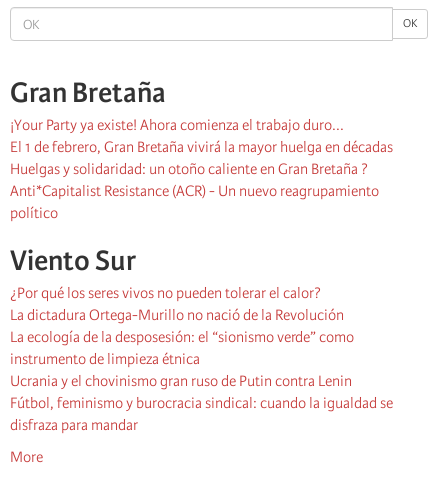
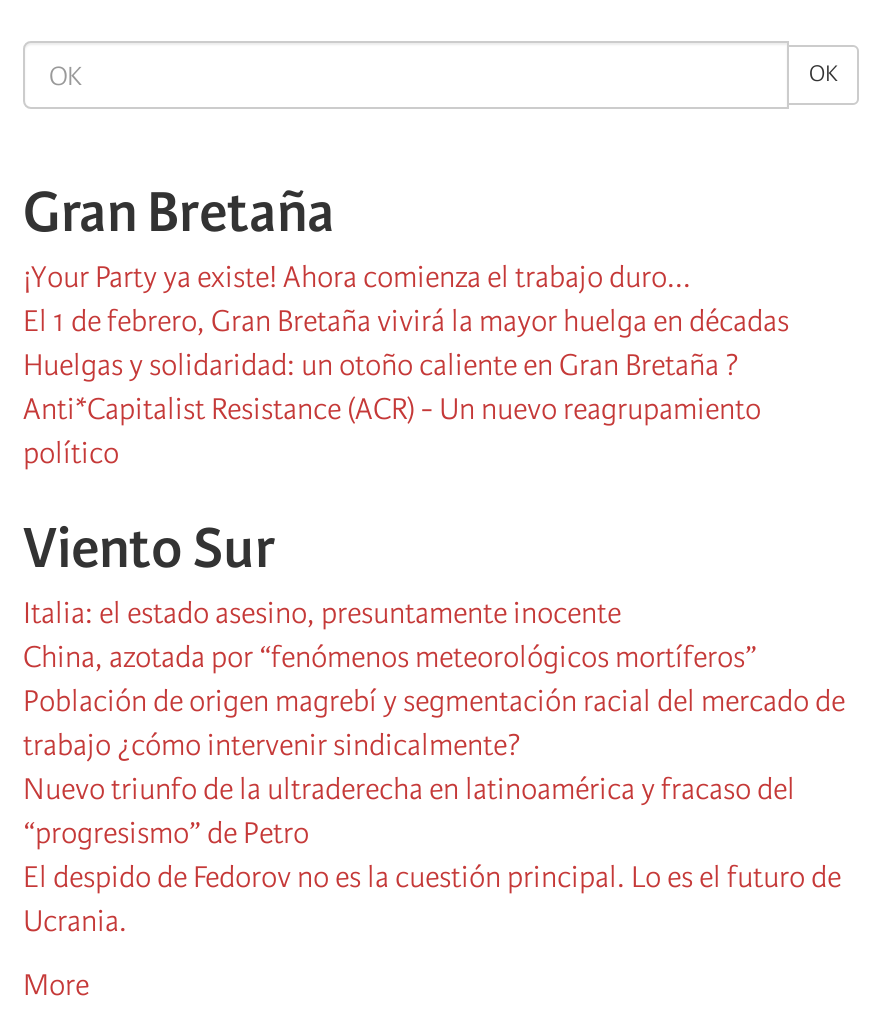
[10,284,393,434] ¿Por qué los seres vivos no pueden tolerar el calor? | La dictadura Ortega-Murillo no nació de la Revolución | La ecología de la desposesión: el “sionismo verde” como | instrumento de limpieza étnica | Ucrania y el chovinismo gran ruso de Putin contra Lenin | Fútbol, feminismo y burocracia sindical: cuando la igualdad se | disfraza para mandar -> [23,595,845,939] Italia: el estado asesino, presuntamente inocente | China, azotada por “fenómenos meteorológicos mortíferos” | Población de origen magrebí y segmentación racial del mercado de | trabajo ¿cómo intervenir sindicalmente? | Nuevo triunfo de la ultraderecha en latinoamérica y fracaso del | “progresismo” de Petro | El despido de Fedorov no es la cuestión principal. Lo es el futuro de | Ucrania.

